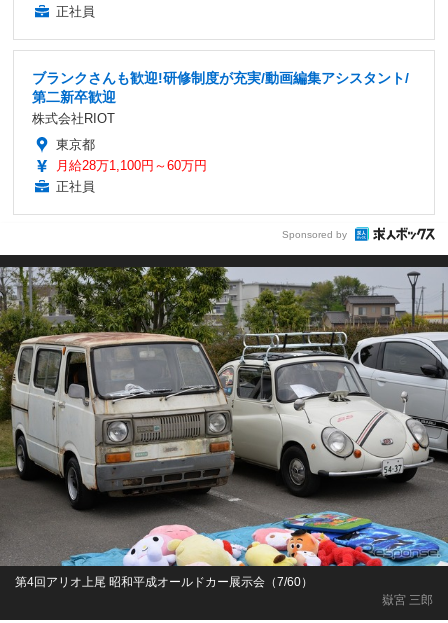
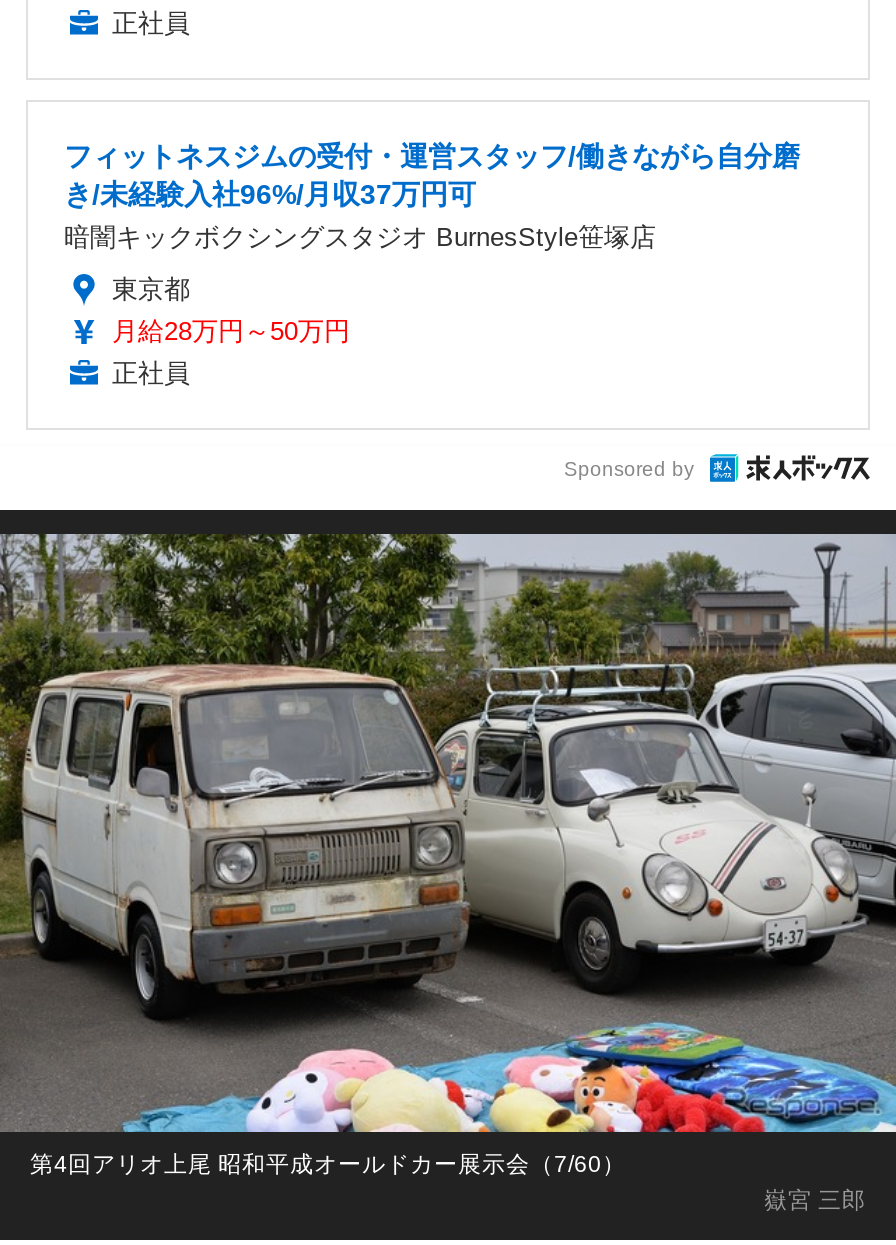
[32,70,409,126] ブランクさんも歓迎!研修制度が充実/動画編集アシスタント/ | 第二新卒歓迎 | 株式会社RIOT -> [64,140,800,252] フィットネスジムの受付・運営スタッフ/働きながら自分磨 | き/未経験入社96%/月収37万円可 | 暗闇キックボクシングスタジオ BurnesStyle笹塚店
[56,158,207,173] 月給28万1,100円～60万円 -> [112,316,350,346] 月給28万円～50万円

